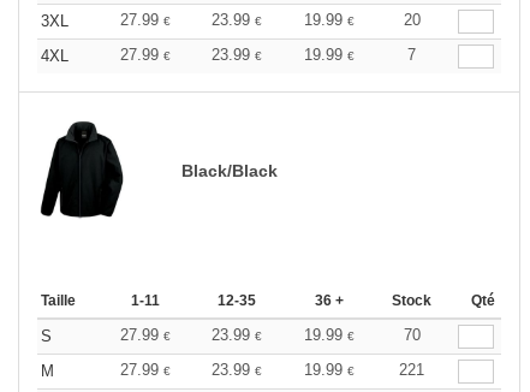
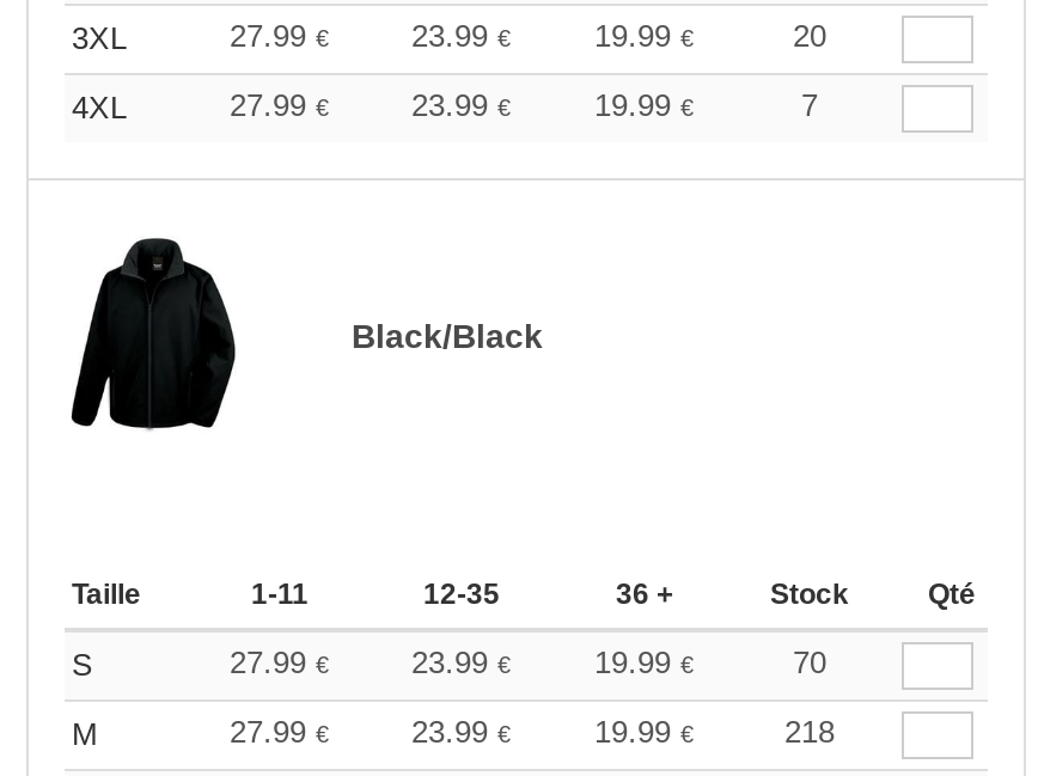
[399,361,424,379] 221 -> [784,714,835,750] 218

